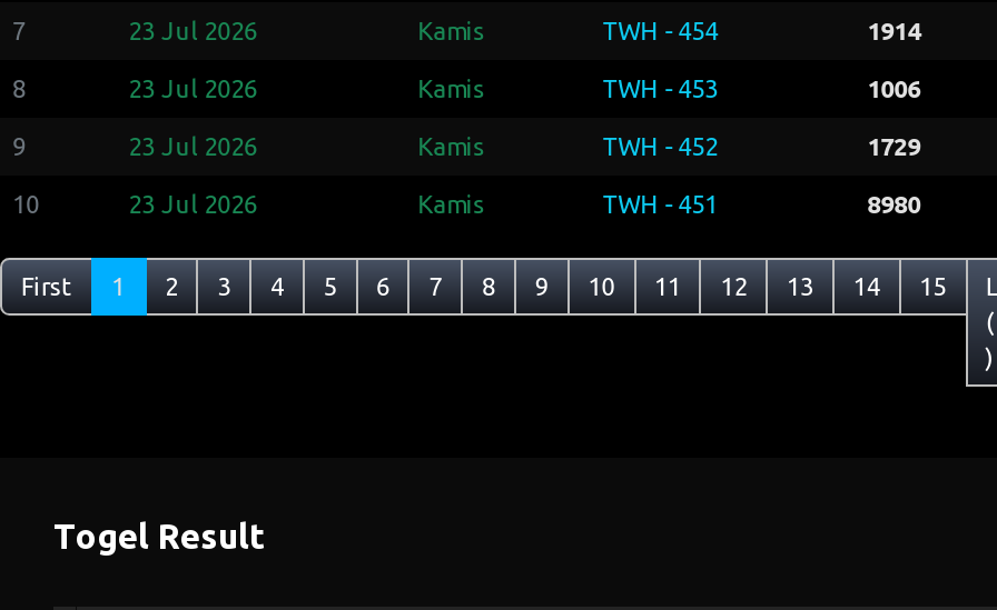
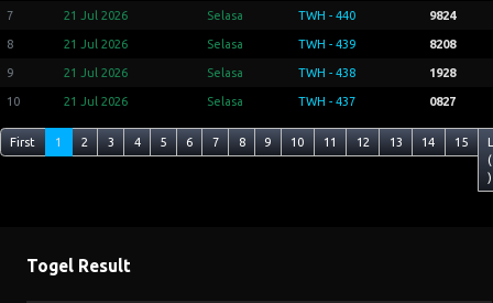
[128,18,920,44] 23 Jul 2026 | Kamis | TWH - 454 | 1914 -> [63,9,455,22] 21 Jul 2026 | Selasa | TWH - 440 | 9824
[128,75,920,102] 23 Jul 2026 | Kamis | TWH - 453 | 1006 -> [63,37,455,51] 21 Jul 2026 | Selasa | TWH - 439 | 8208
[128,133,920,160] 23 Jul 2026 | Kamis | TWH - 452 | 1729 -> [63,66,455,79] 21 Jul 2026 | Selasa | TWH - 438 | 1928
[128,191,920,218] 23 Jul 2026 | Kamis | TWH - 451 | 8980 -> [63,95,455,108] 21 Jul 2026 | Selasa | TWH - 437 | 0827

